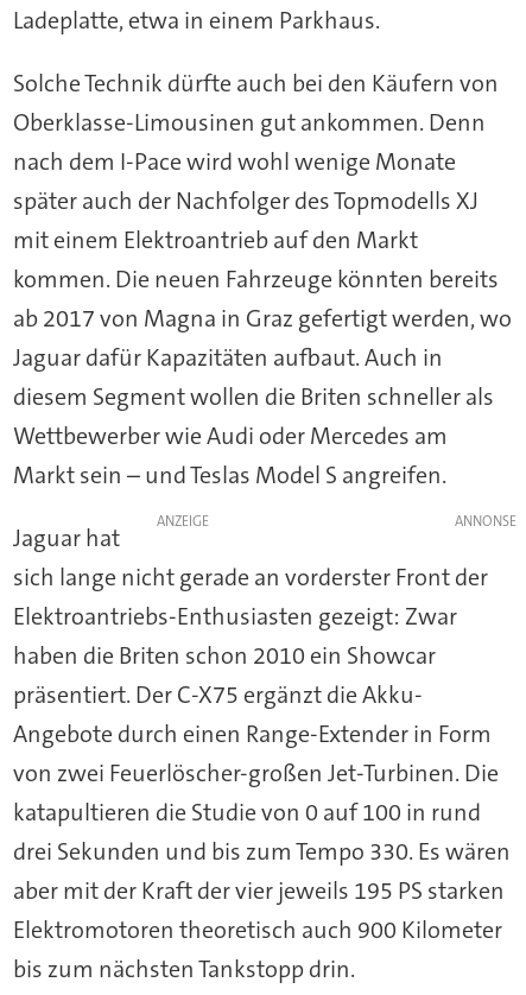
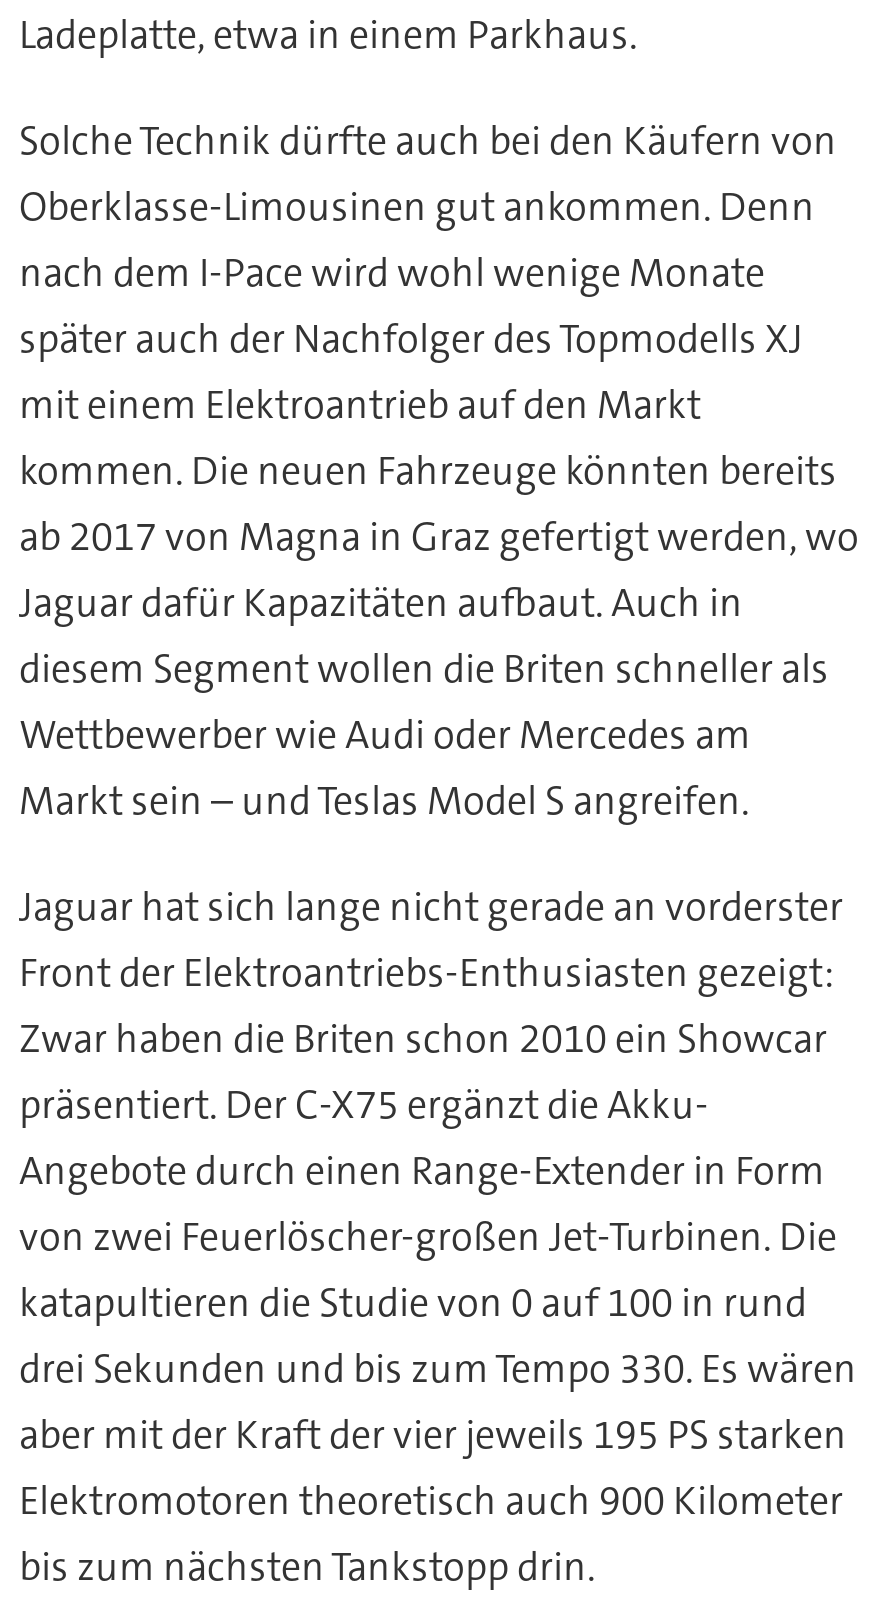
[13,512,488,671] ANZEIGE | Jaguar hat | sich lange nicht gerade an vorderster Front der | Elektroantriebs-Enthusiasten gezeigt: Zwar | haben die Briten schon 2010 ein Showcar -> [19,880,843,1064] Jaguar hat sich lange nicht gerade an vorderster | Front der Elektroantriebs-Enthusiasten gezeigt: | Zwar haben die Briten schon 2010 ein Showcar

